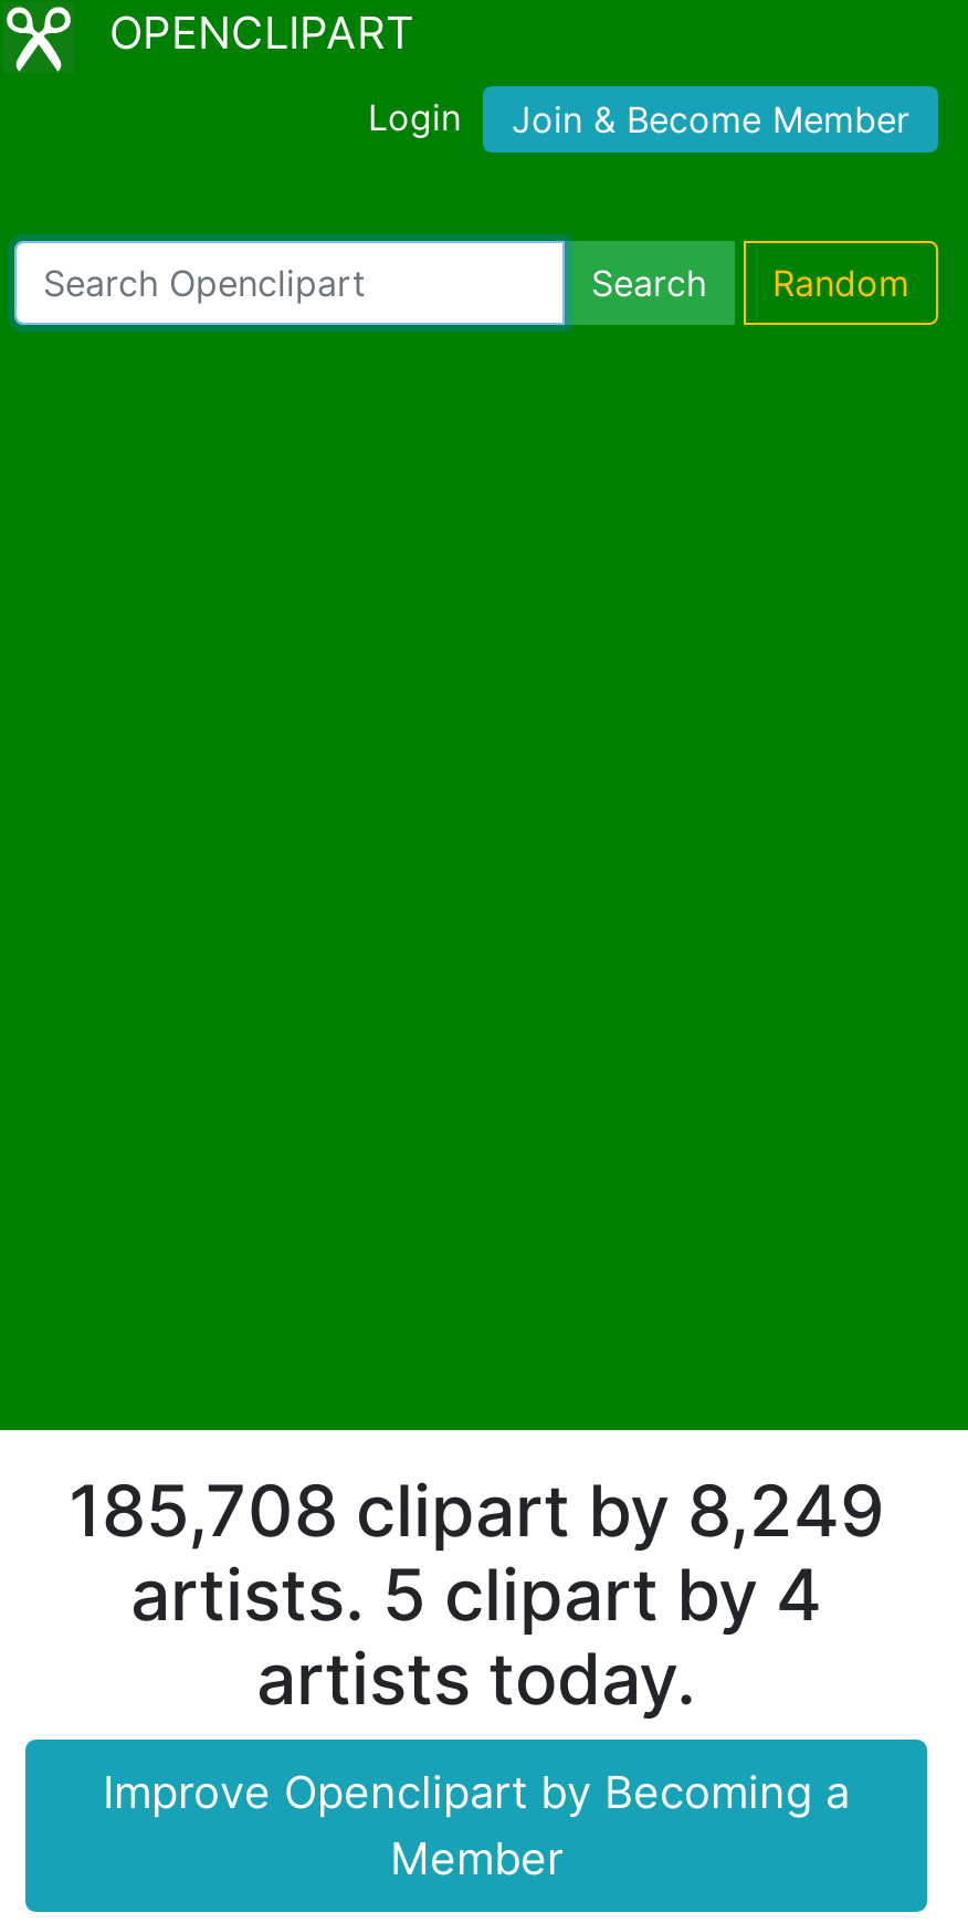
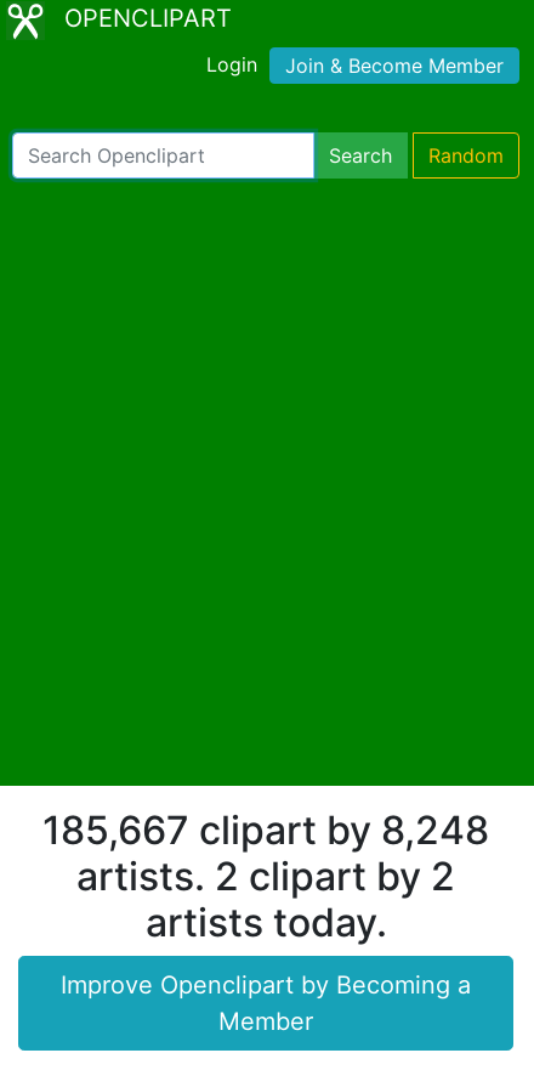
[69,1467,884,1553] 185,708 clipart by 8,249 -> [42,806,489,853] 185,667 clipart by 8,248
[130,1551,822,1637] artists. 5 clipart by 4 -> [76,852,455,899] artists. 2 clipart by 2

